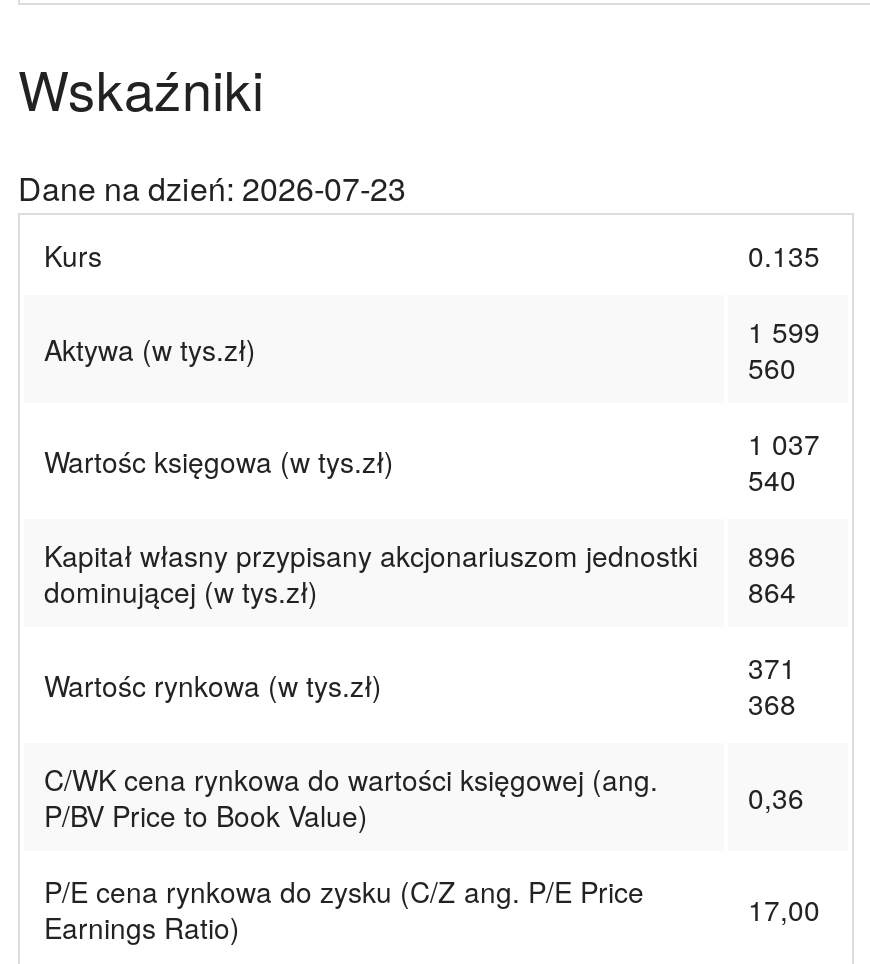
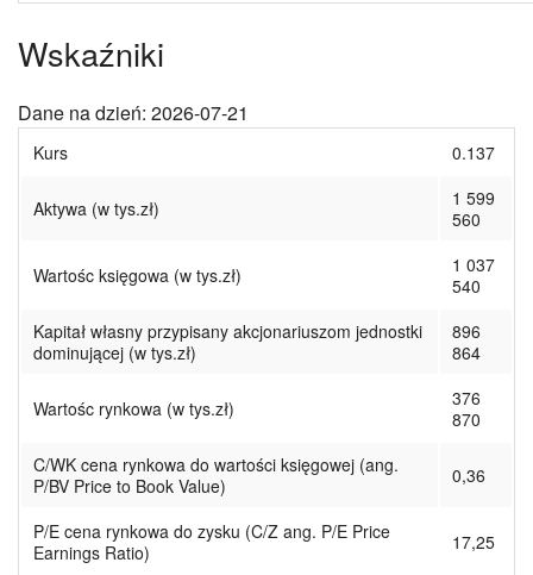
[18,166,406,212] Dane na dzień: 2026-07-23 -> [18,99,249,127] Dane na dzień: 2026-07-21
[748,236,820,276] 0.135 -> [452,141,495,165] 0.137
[748,648,796,688] 371 -> [452,386,481,410] 376
[748,684,796,724] 368 -> [452,408,481,431] 870
[748,890,820,930] 17,00 -> [452,530,495,554] 17,25

